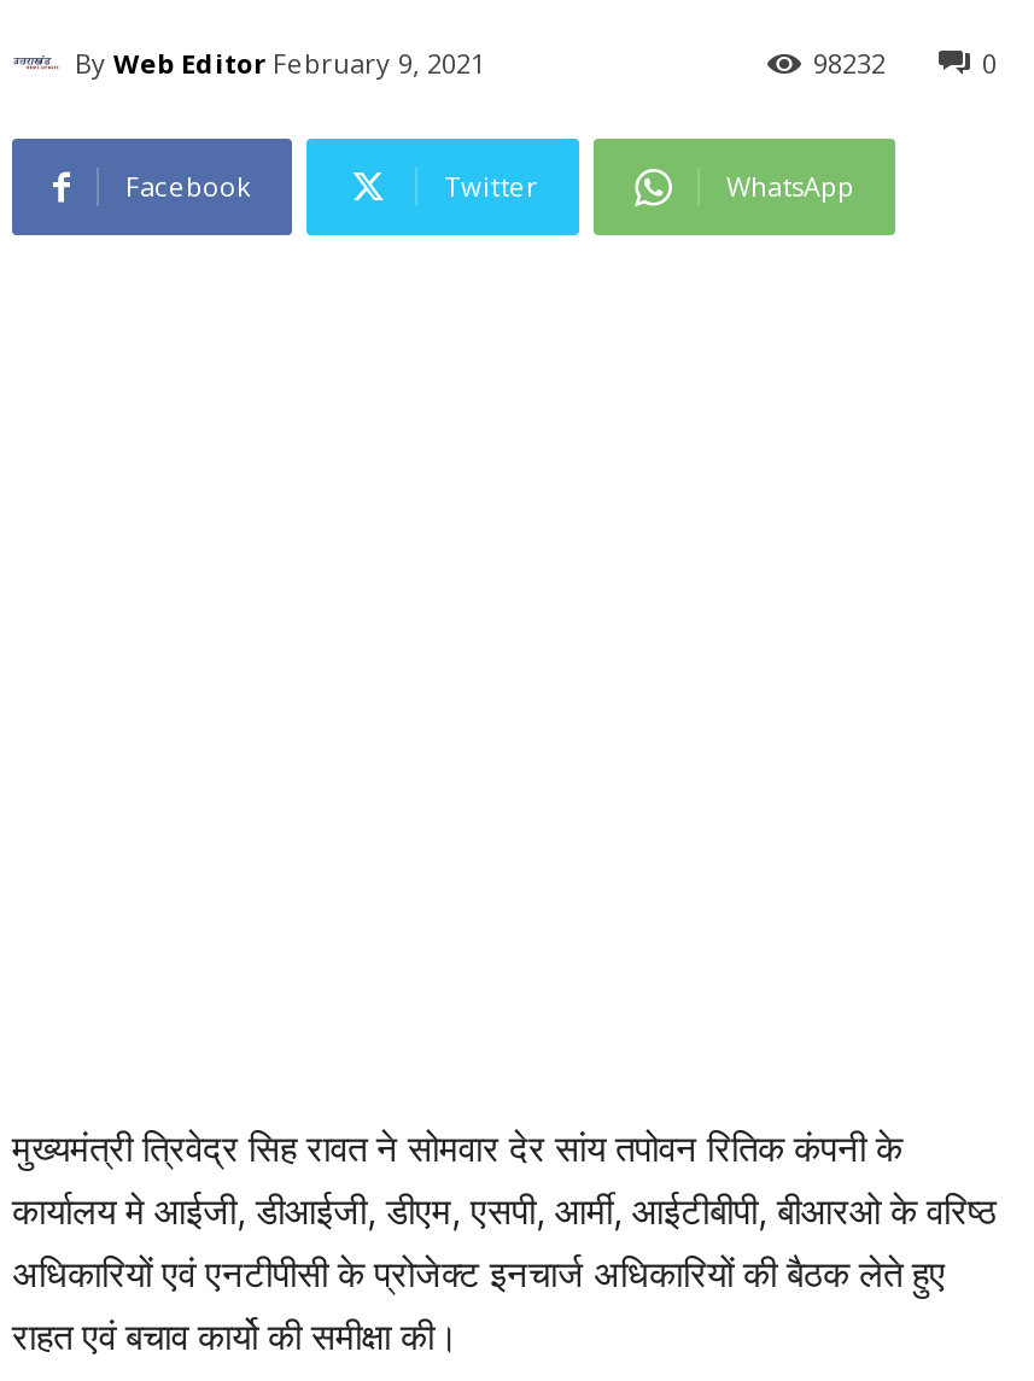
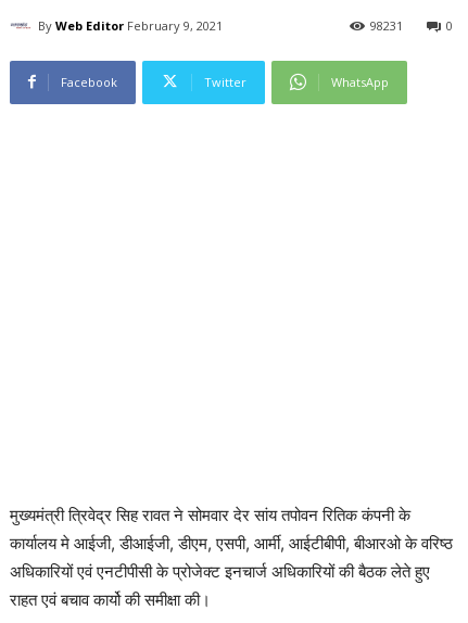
[813,45,886,81] 98232 -> [370,18,403,34] 98231

